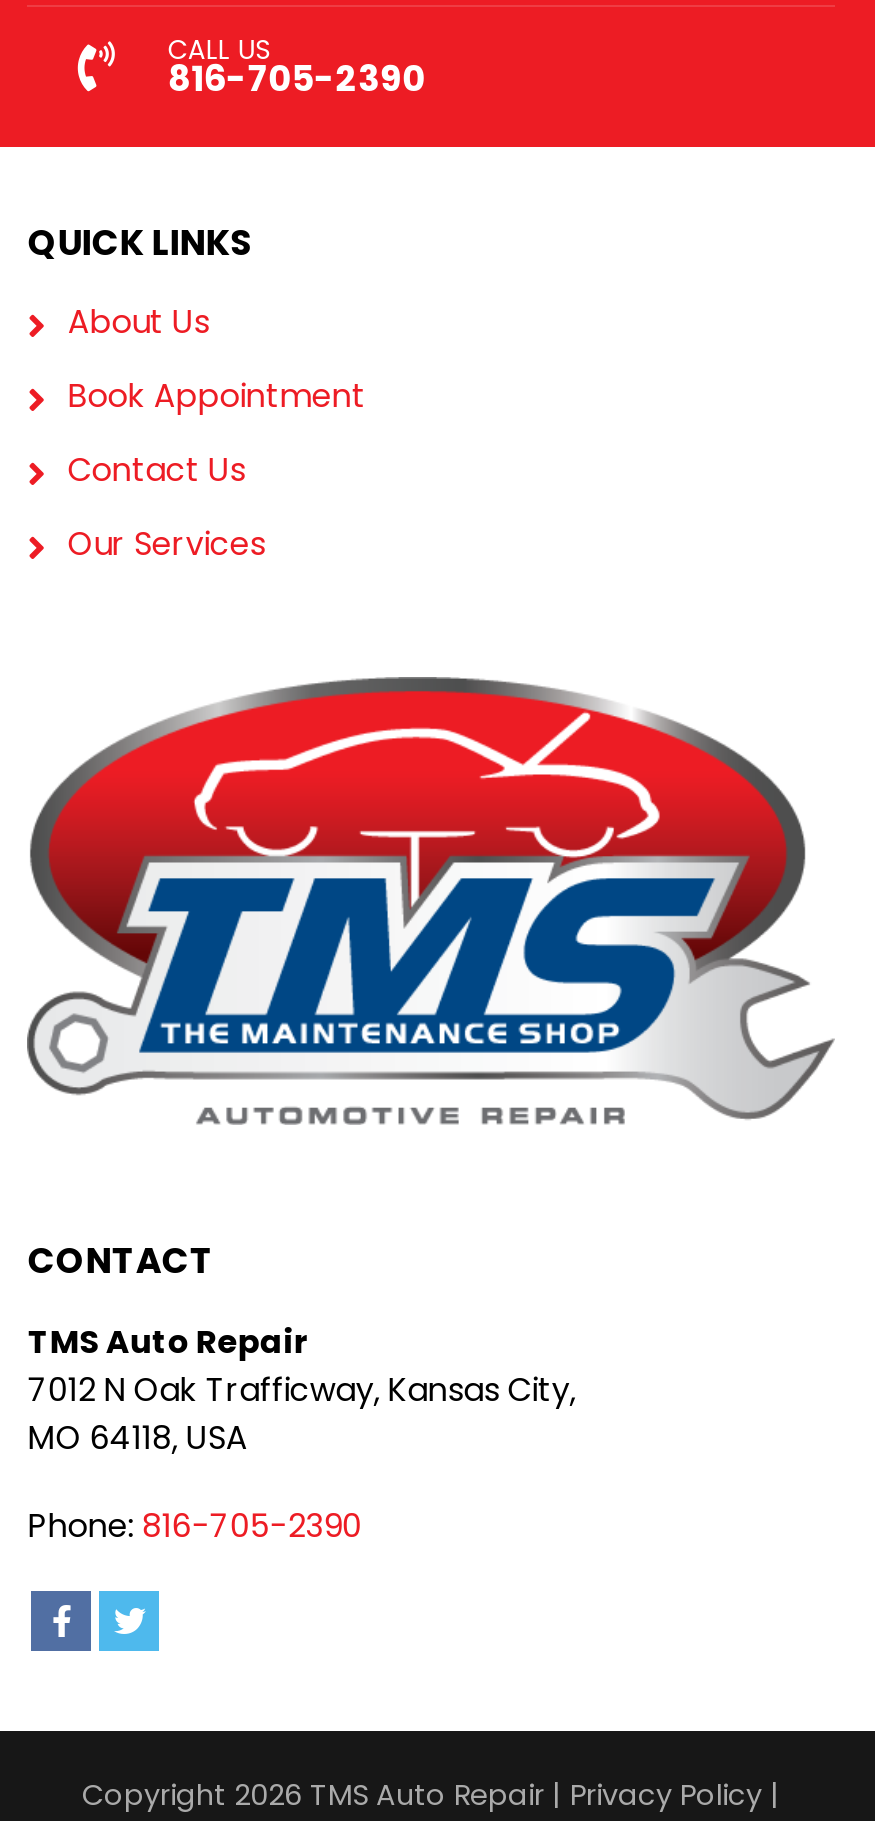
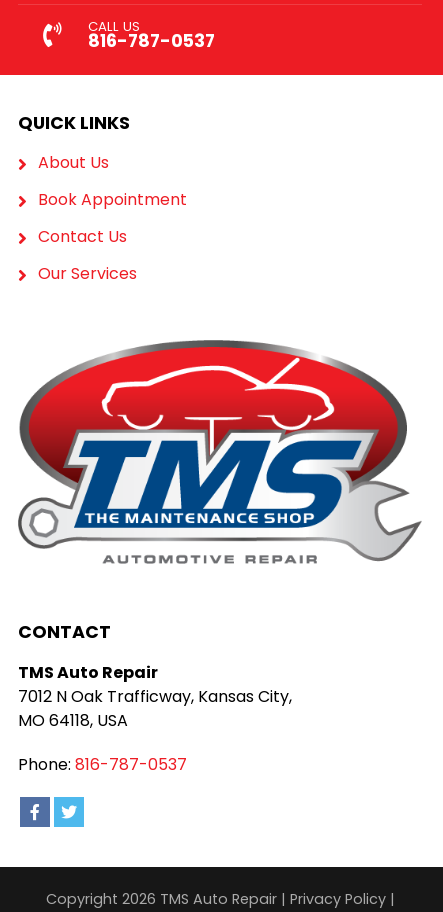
[168,54,426,102] 816-705-2390 -> [88,28,215,52] 816-787-0537
[28,1504,362,1550] Phone: 816-705-2390 -> [18,753,187,776] Phone: 816-787-0537

